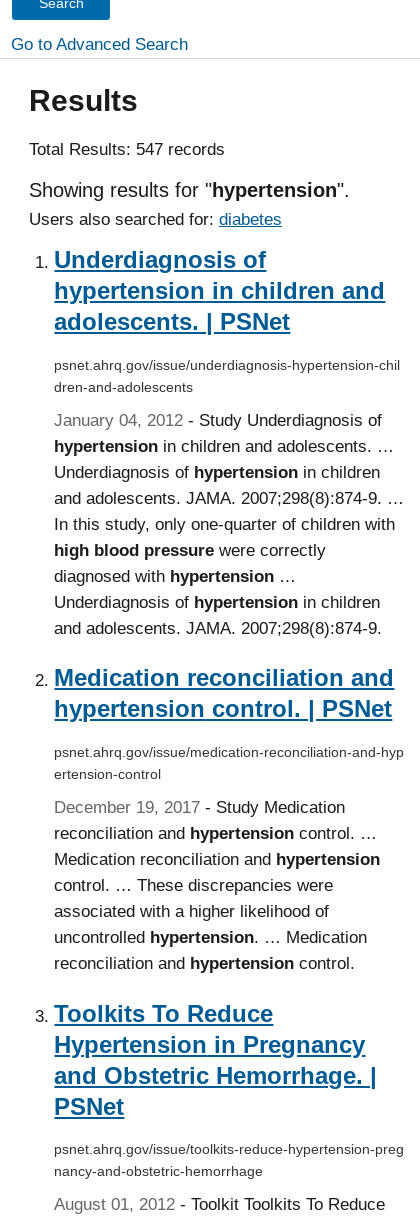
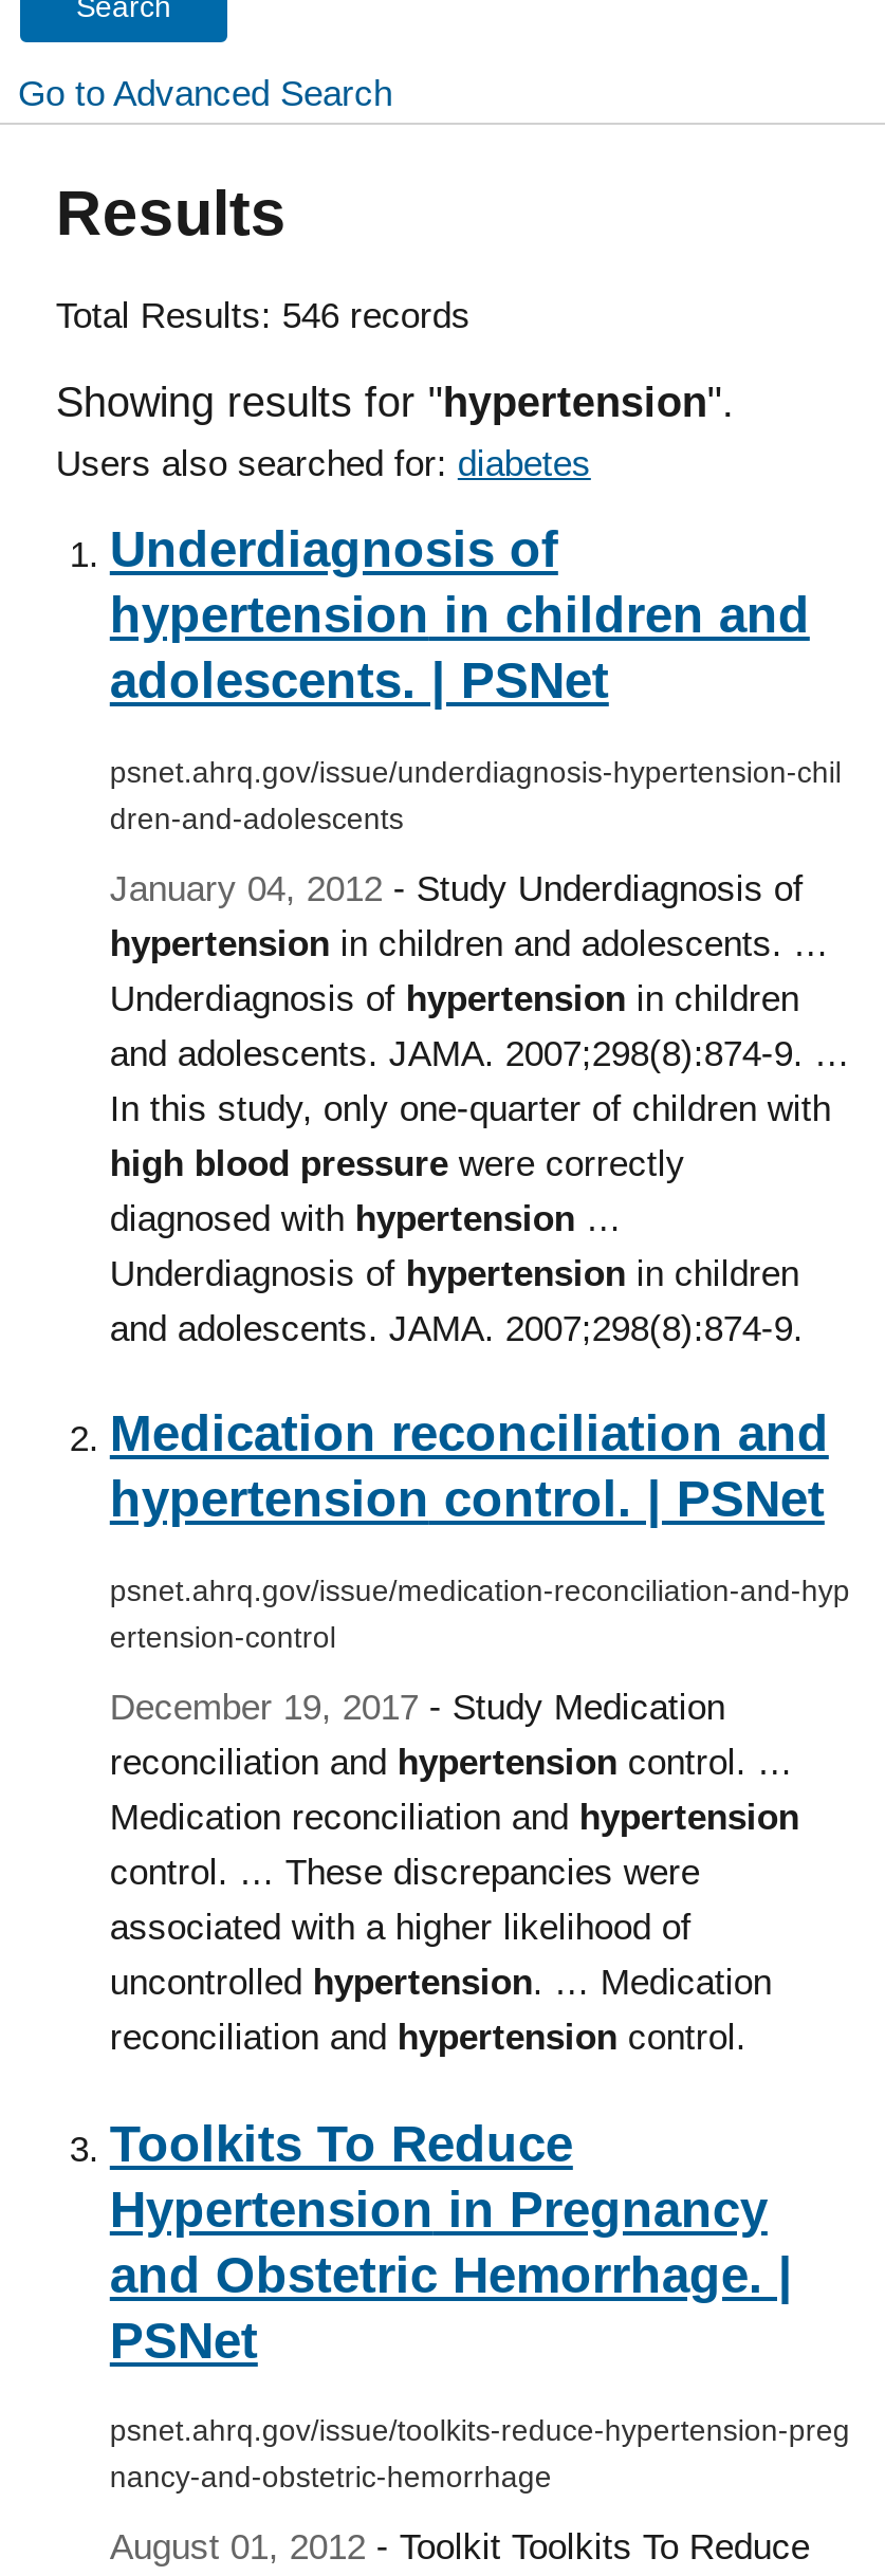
[29,140,225,159] Total Results: 547 records -> [56,296,470,336] Total Results: 546 records

